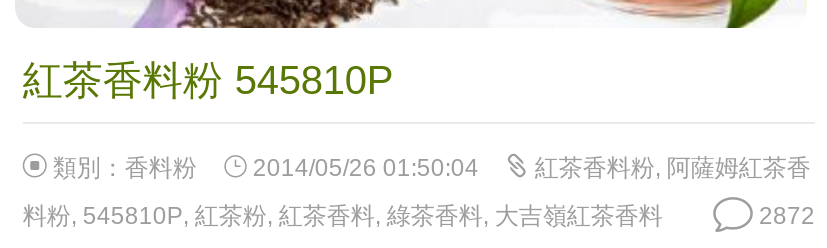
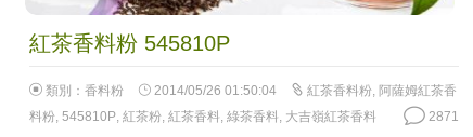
[753,203,815,231] 2872 -> [425,109,459,125] 2871

